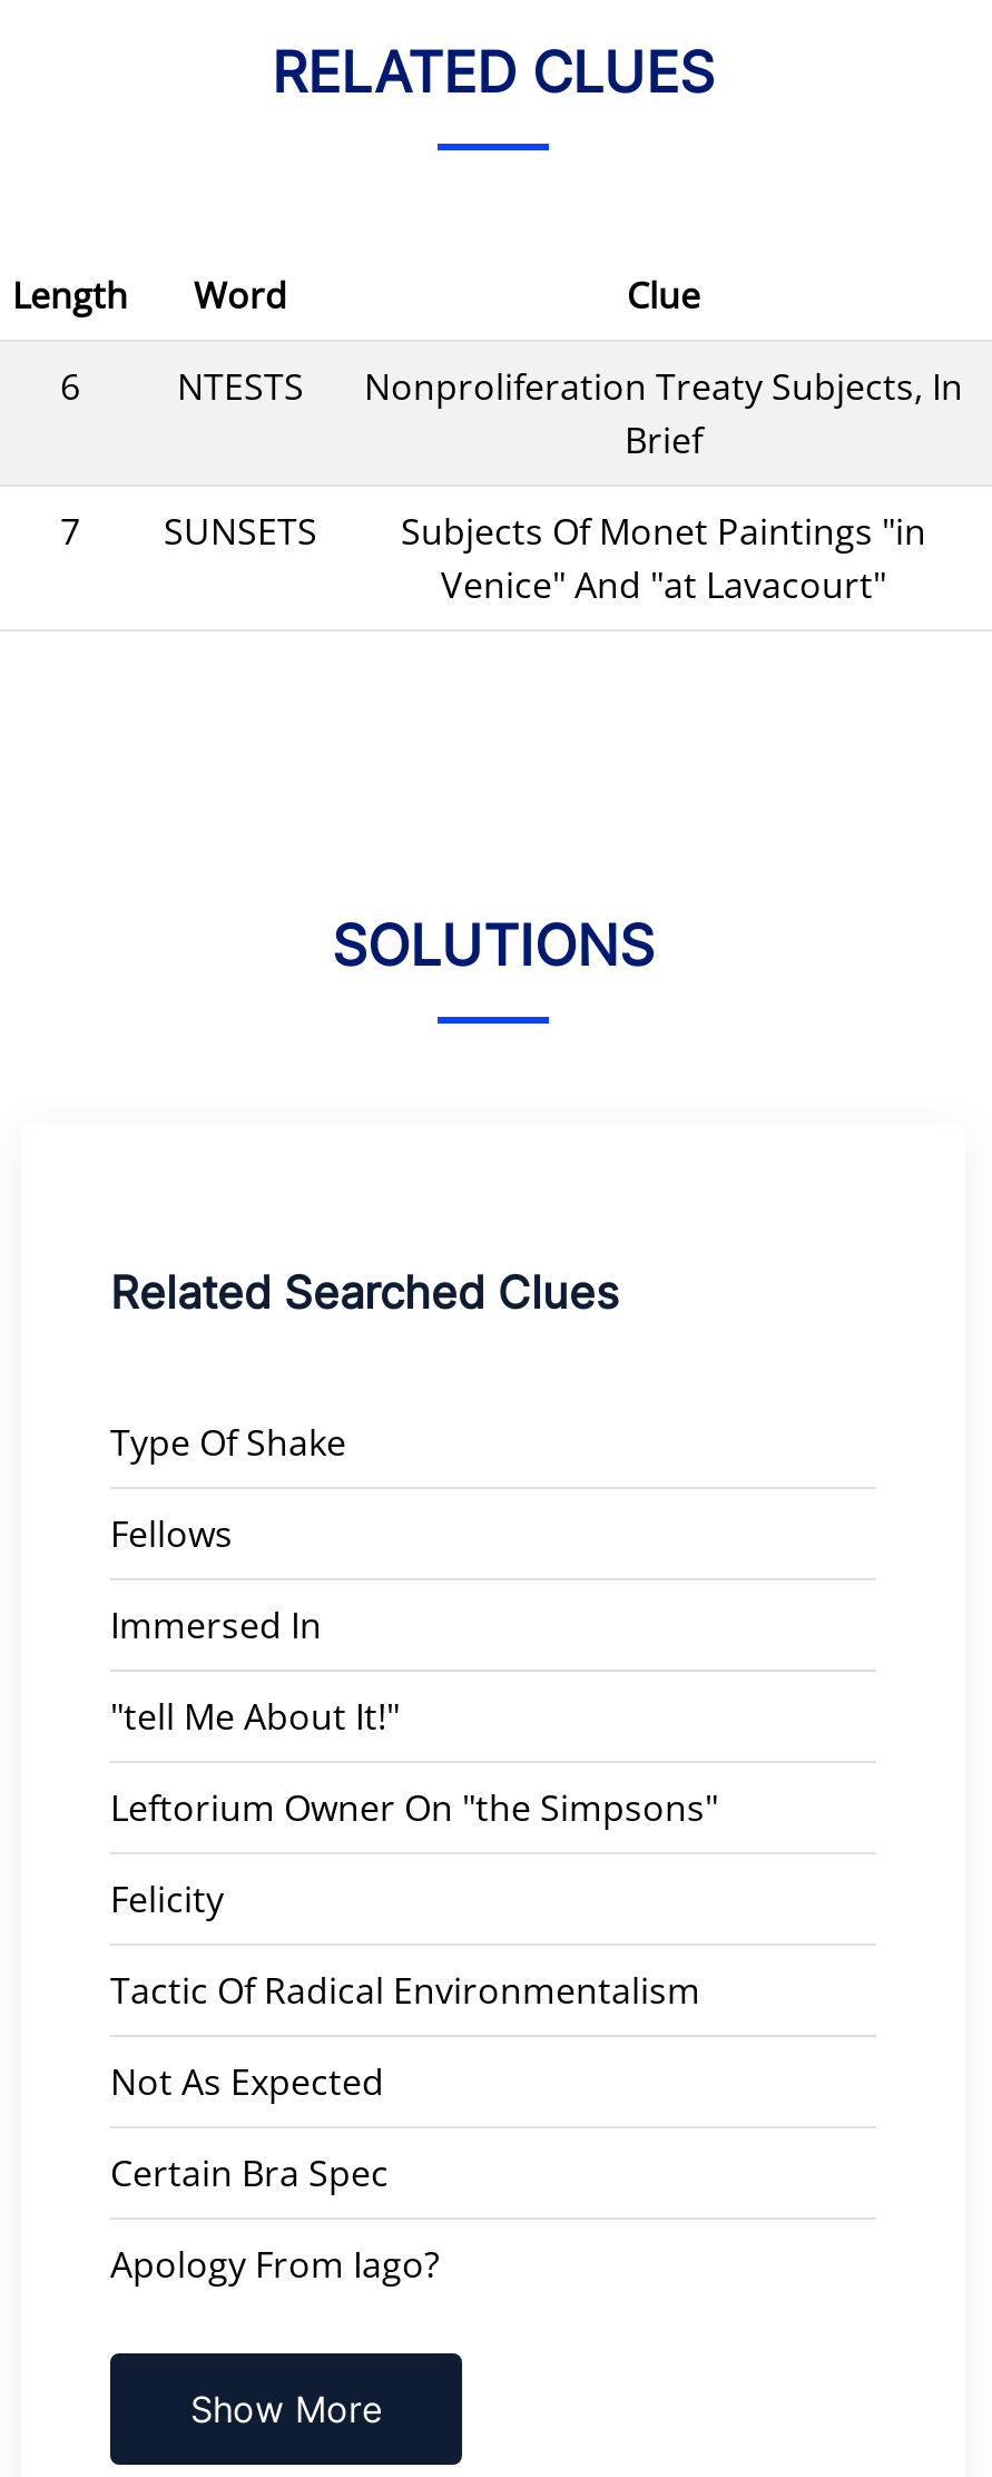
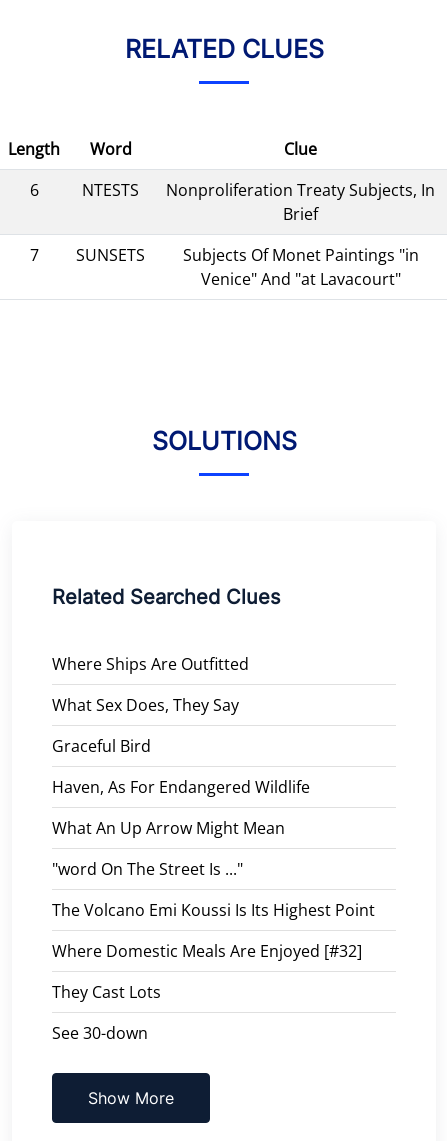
[110,1417,346,1466] Type Of Shake -> [52,652,249,674] Where Ships Are Outfitted
[110,1508,233,1557] Fellows -> [52,693,239,715] What Sex Does, They Say
[110,1599,322,1648] Immersed In -> [52,734,151,756] Graceful Bird
[110,1691,400,1740] "tell Me About It!" -> [52,775,310,797] Haven, As For Endangered Wildlife
[110,1782,718,1831] Leftorium Owner On "the Simpsons" -> [52,816,285,838] What An Up Arrow Might Mean
[110,1873,224,1922] Felicity -> [52,857,243,879] "word On The Street Is ..."
[110,1965,700,2014] Tactic Of Radical Environmentalism -> [52,898,375,920] The Volcano Emi Koussi Is Its Highest Point
[110,2056,384,2105] Not As Expected -> [52,939,362,961] Where Domestic Meals Are Enjoyed [#32]
[110,2147,389,2196] Certain Bra Spec -> [52,980,161,1002] They Cast Lots
[110,2239,440,2288] Apology From Iago? -> [52,1021,148,1043] See 30-down

